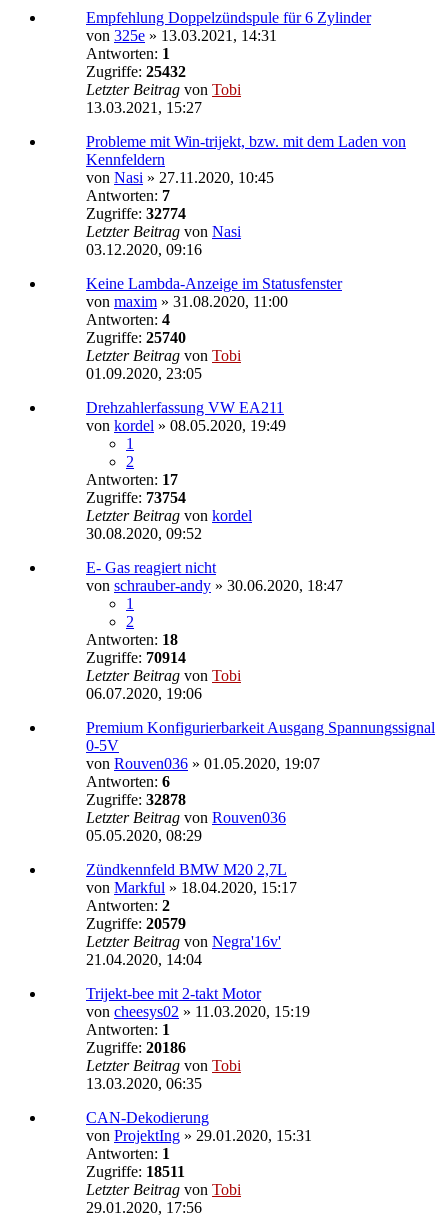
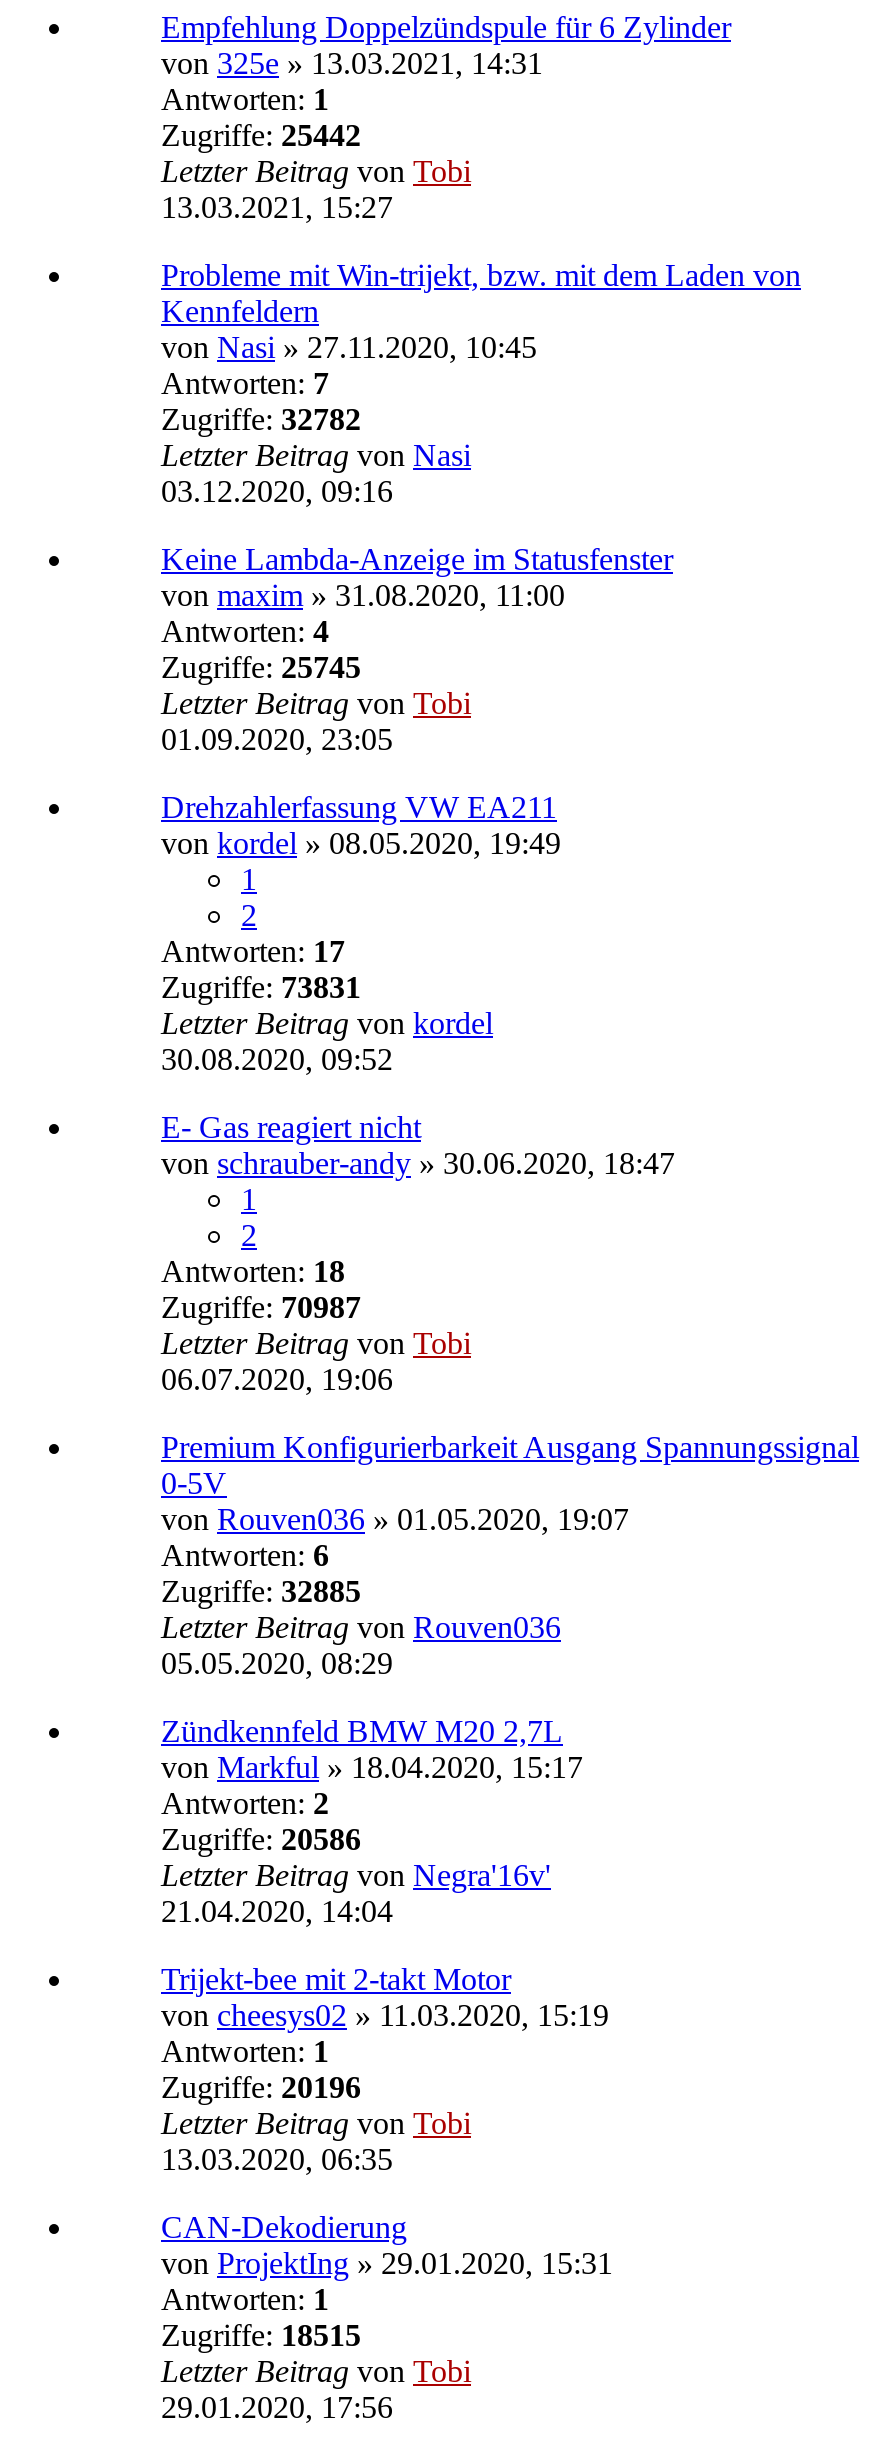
[86,63,186,80] Zugriffe: 25432 -> [161,119,361,153] Zugriffe: 25442
[86,205,186,222] Zugriffe: 32774 -> [161,403,361,437] Zugriffe: 32782
[86,329,186,346] Zugriffe: 25740 -> [161,651,361,685] Zugriffe: 25745
[86,489,186,506] Zugriffe: 73754 -> [161,971,361,1005] Zugriffe: 73831
[86,649,186,666] Zugriffe: 70914 -> [161,1291,361,1325] Zugriffe: 70987
[86,791,186,808] Zugriffe: 32878 -> [161,1575,361,1609] Zugriffe: 32885
[86,915,186,932] Zugriffe: 20579 -> [161,1823,361,1857] Zugriffe: 20586
[86,1039,186,1056] Zugriffe: 20186 -> [161,2071,361,2105] Zugriffe: 20196
[86,1163,185,1180] Zugriffe: 18511 -> [161,2319,361,2353] Zugriffe: 18515

